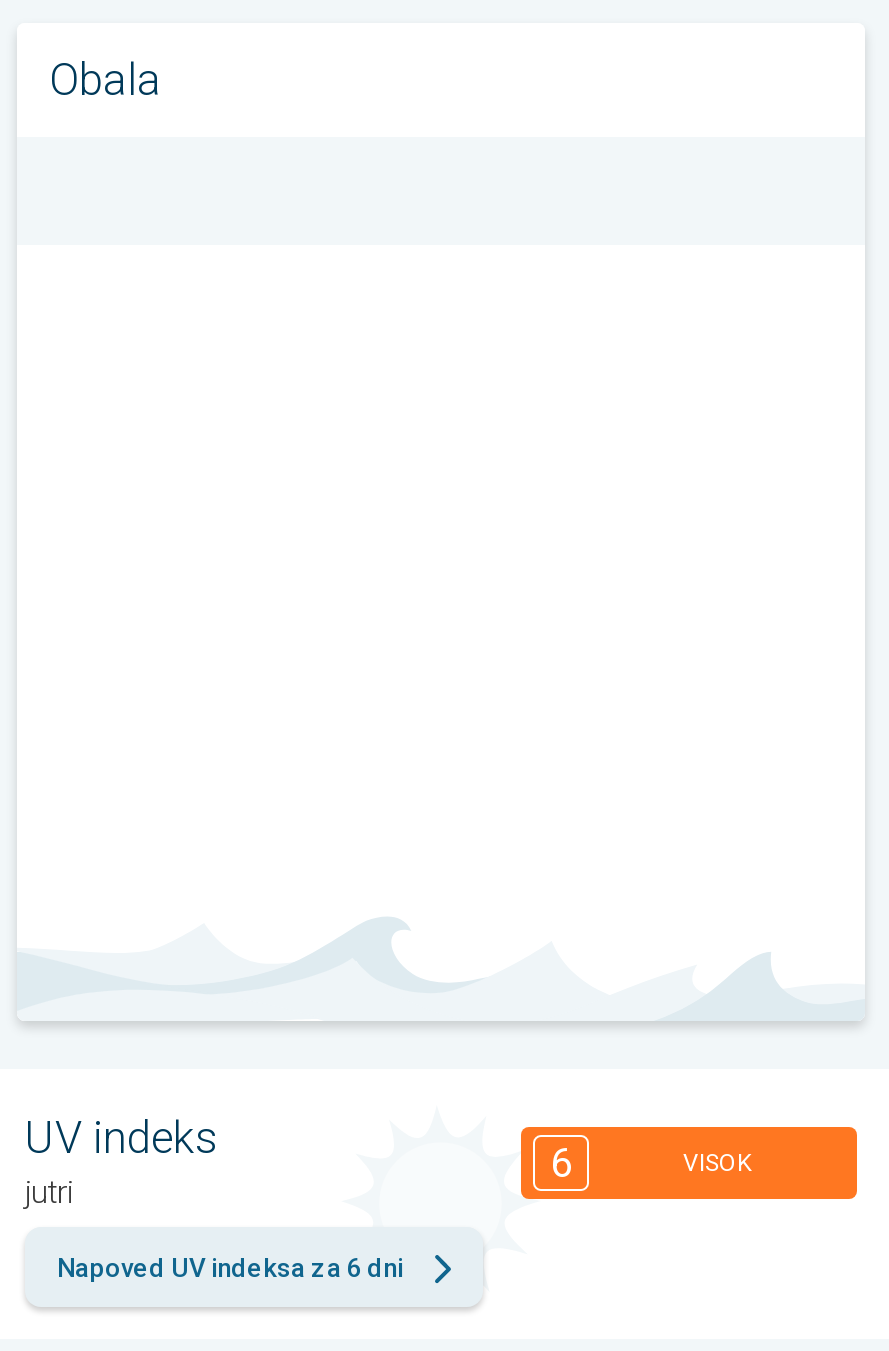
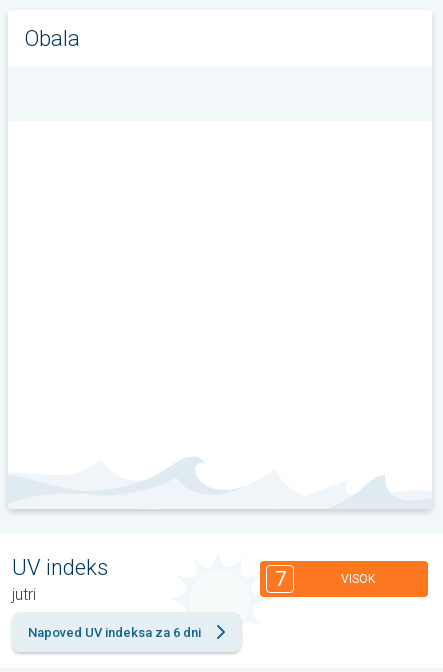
[550,1138,572,1186] 6 -> [274,567,285,591] 7

